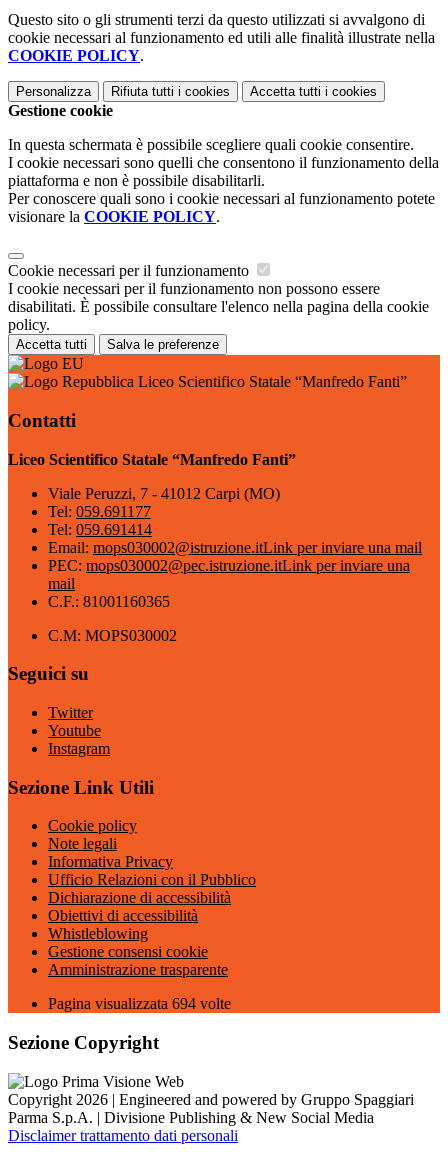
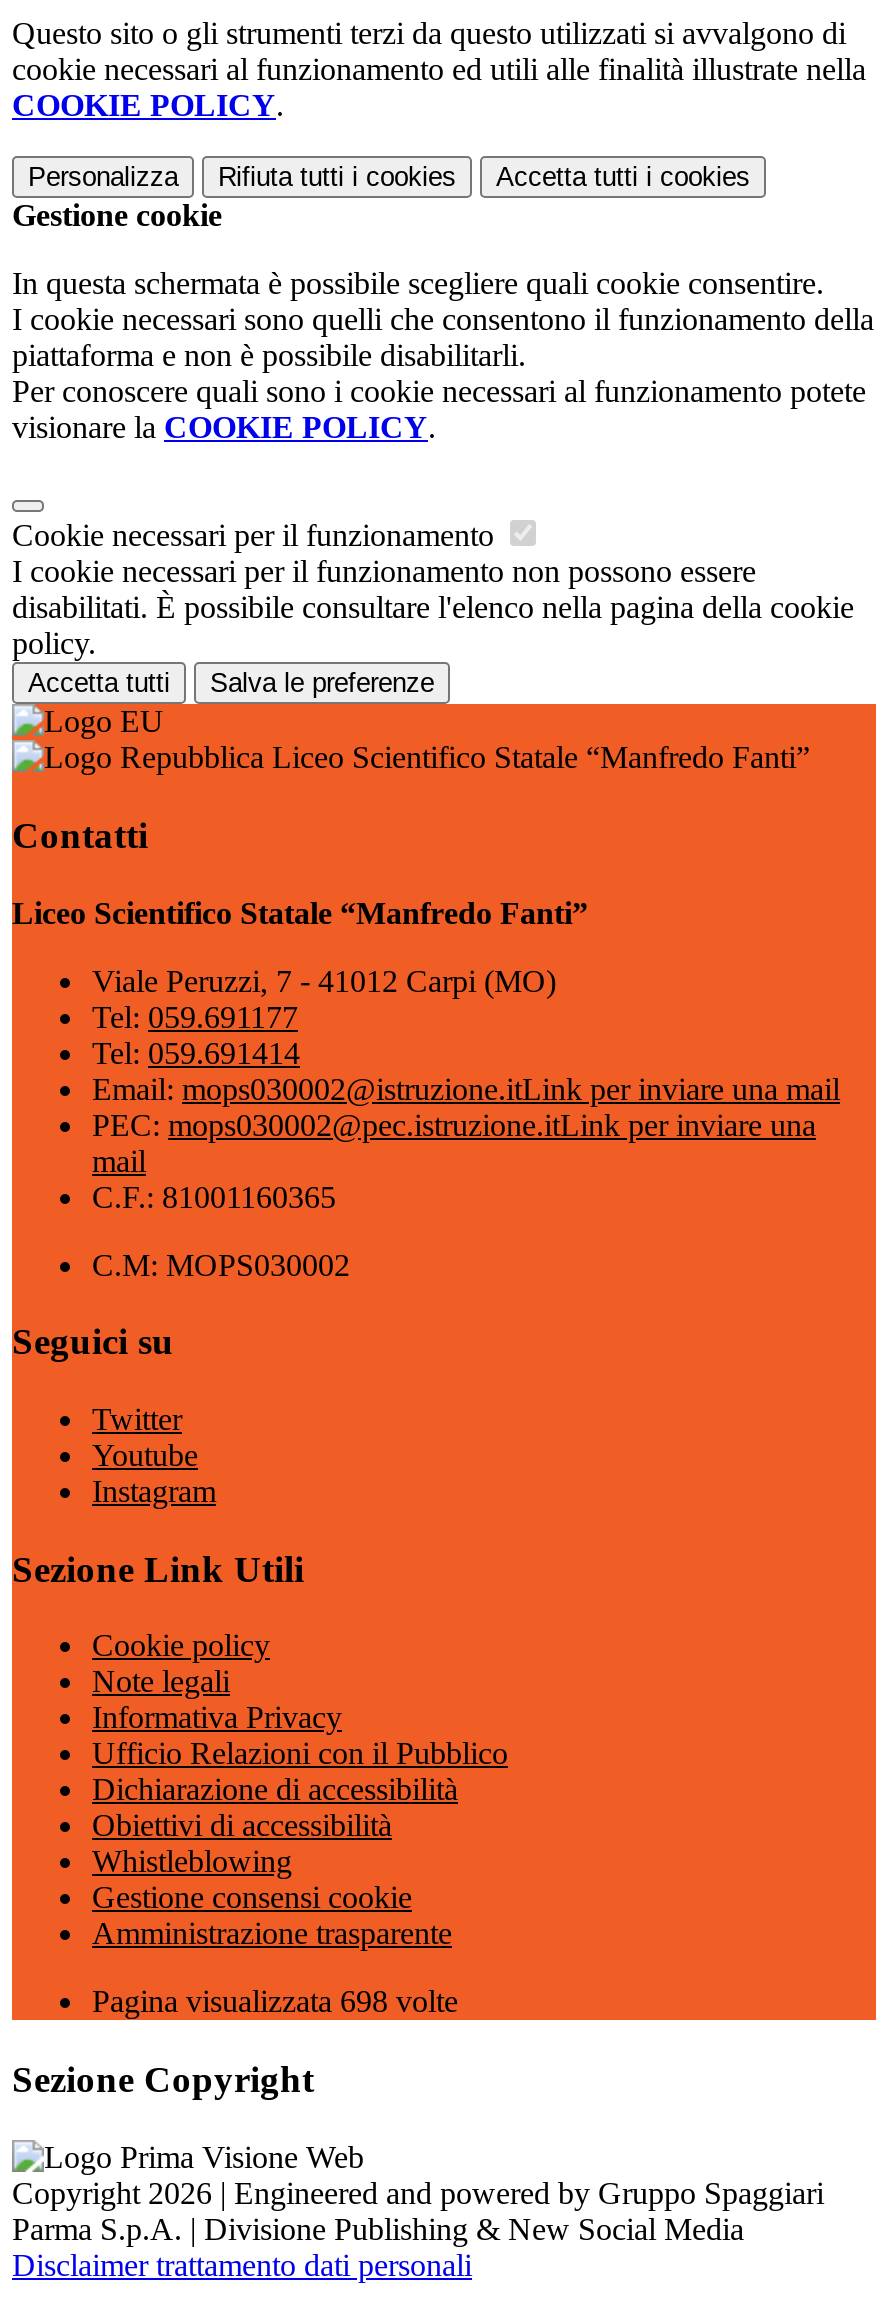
[48,995,231,1012] Pagina visualizzata 694 volte -> [92,1985,458,2019] Pagina visualizzata 698 volte

